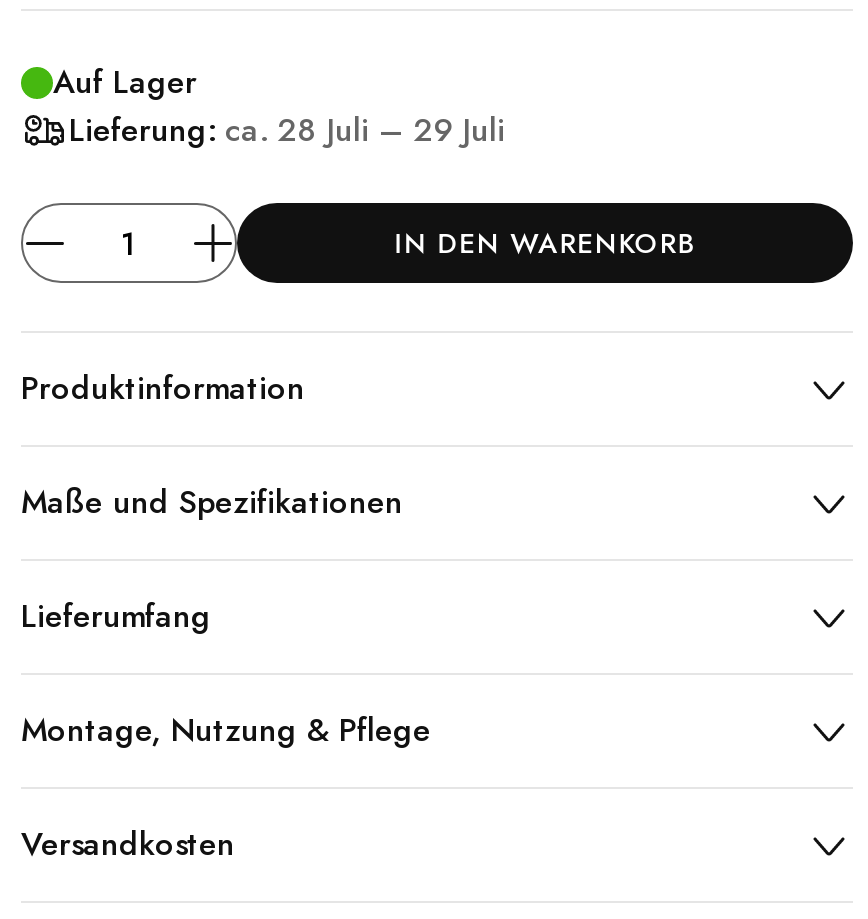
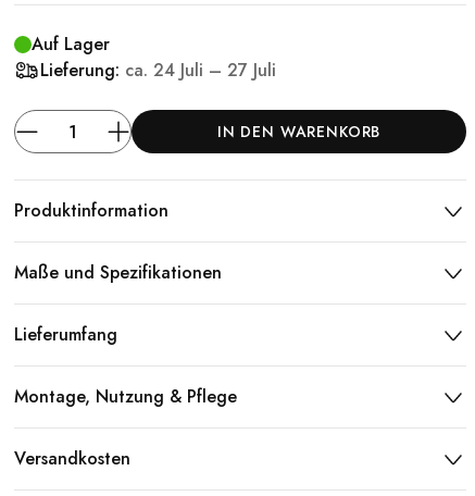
[69,107,505,153] Lieferung: ca. 28 Juli – 29 Juli -> [40,58,276,83] Lieferung: ca. 24 Juli – 27 Juli

